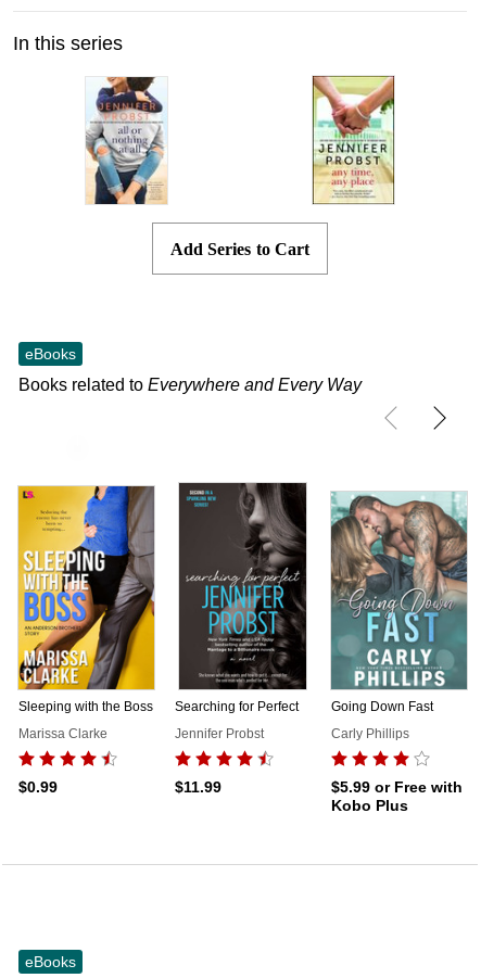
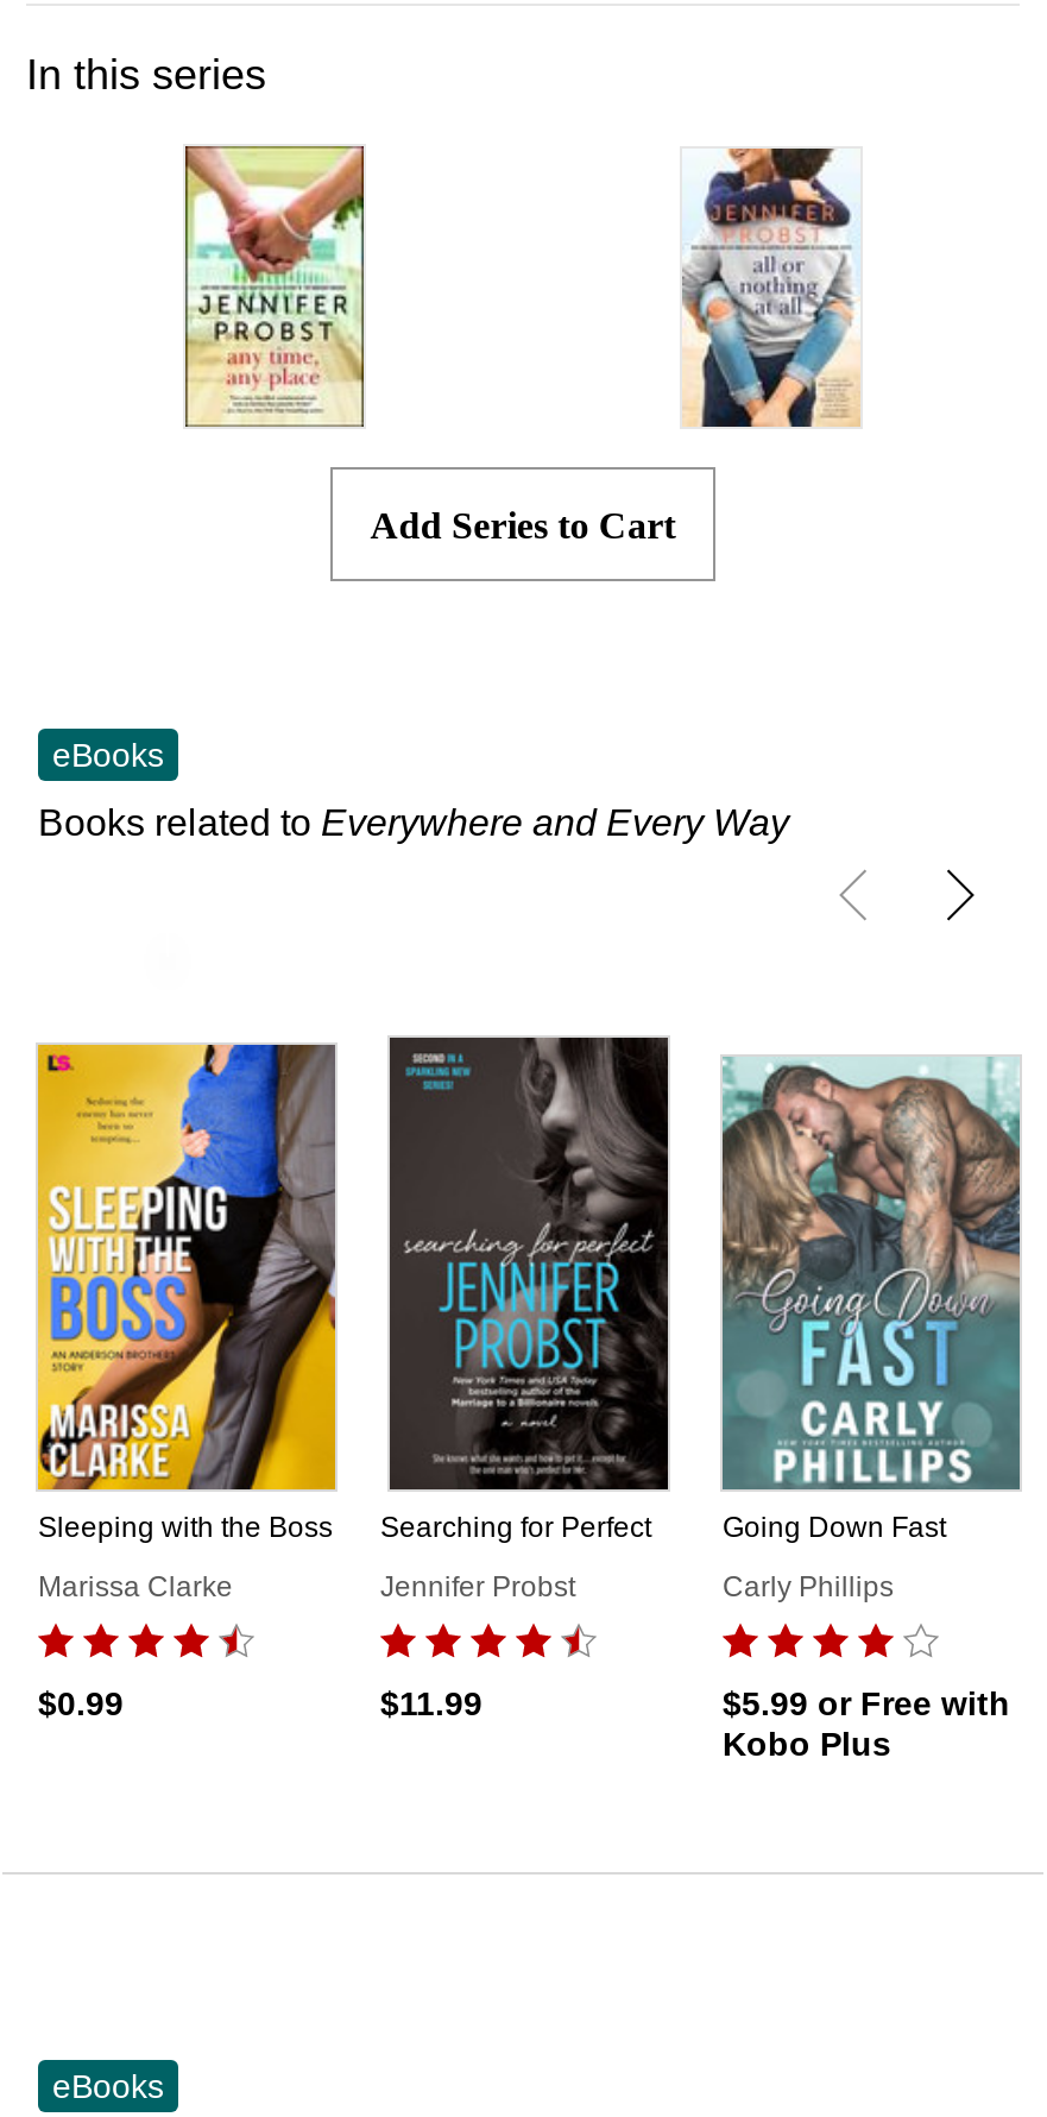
[86,76,167,205] [image] -> [183,144,366,429] [image]
[312,75,395,205] [image] -> [682,146,860,429] [image]

